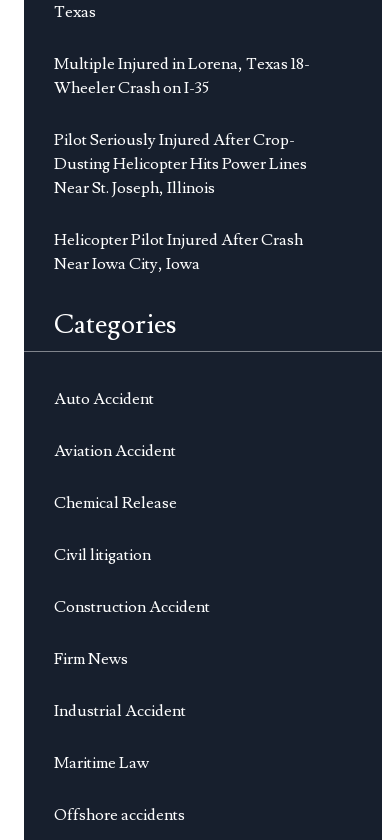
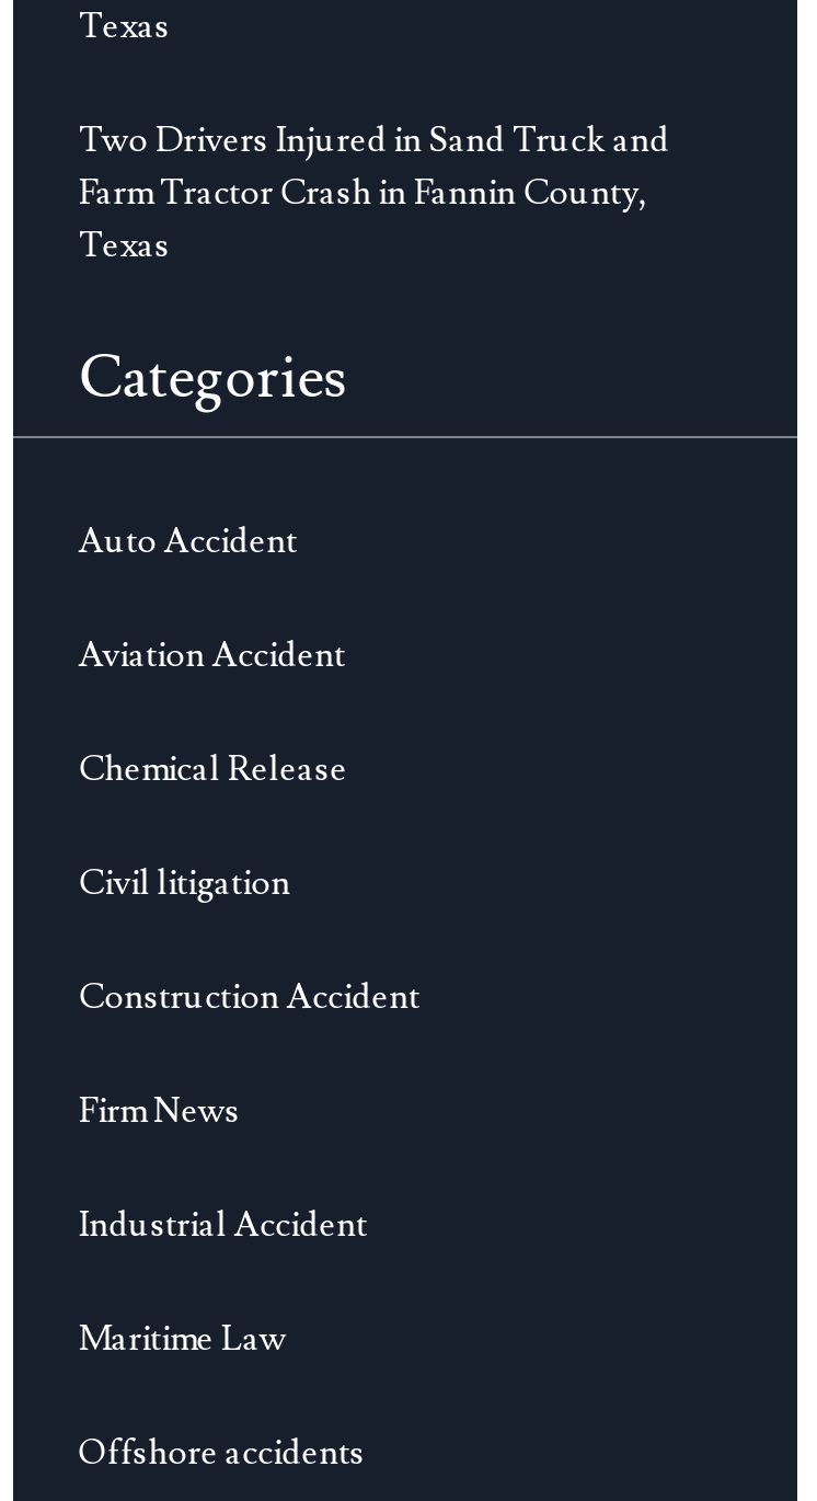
[54,54,310,274] Multiple Injured in Lorena, Texas 18- | Wheeler Crash on I-35 | Pilot Seriously Injured After Crop- | Dusting Helicopter Hits Power Lines | Near St. Joseph, Illinois | Helicopter Pilot Injured After Crash | Near Iowa City, Iowa -> [78,118,670,267] Two Drivers Injured in Sand Truck and | Farm Tractor Crash in Fannin County, | Texas

